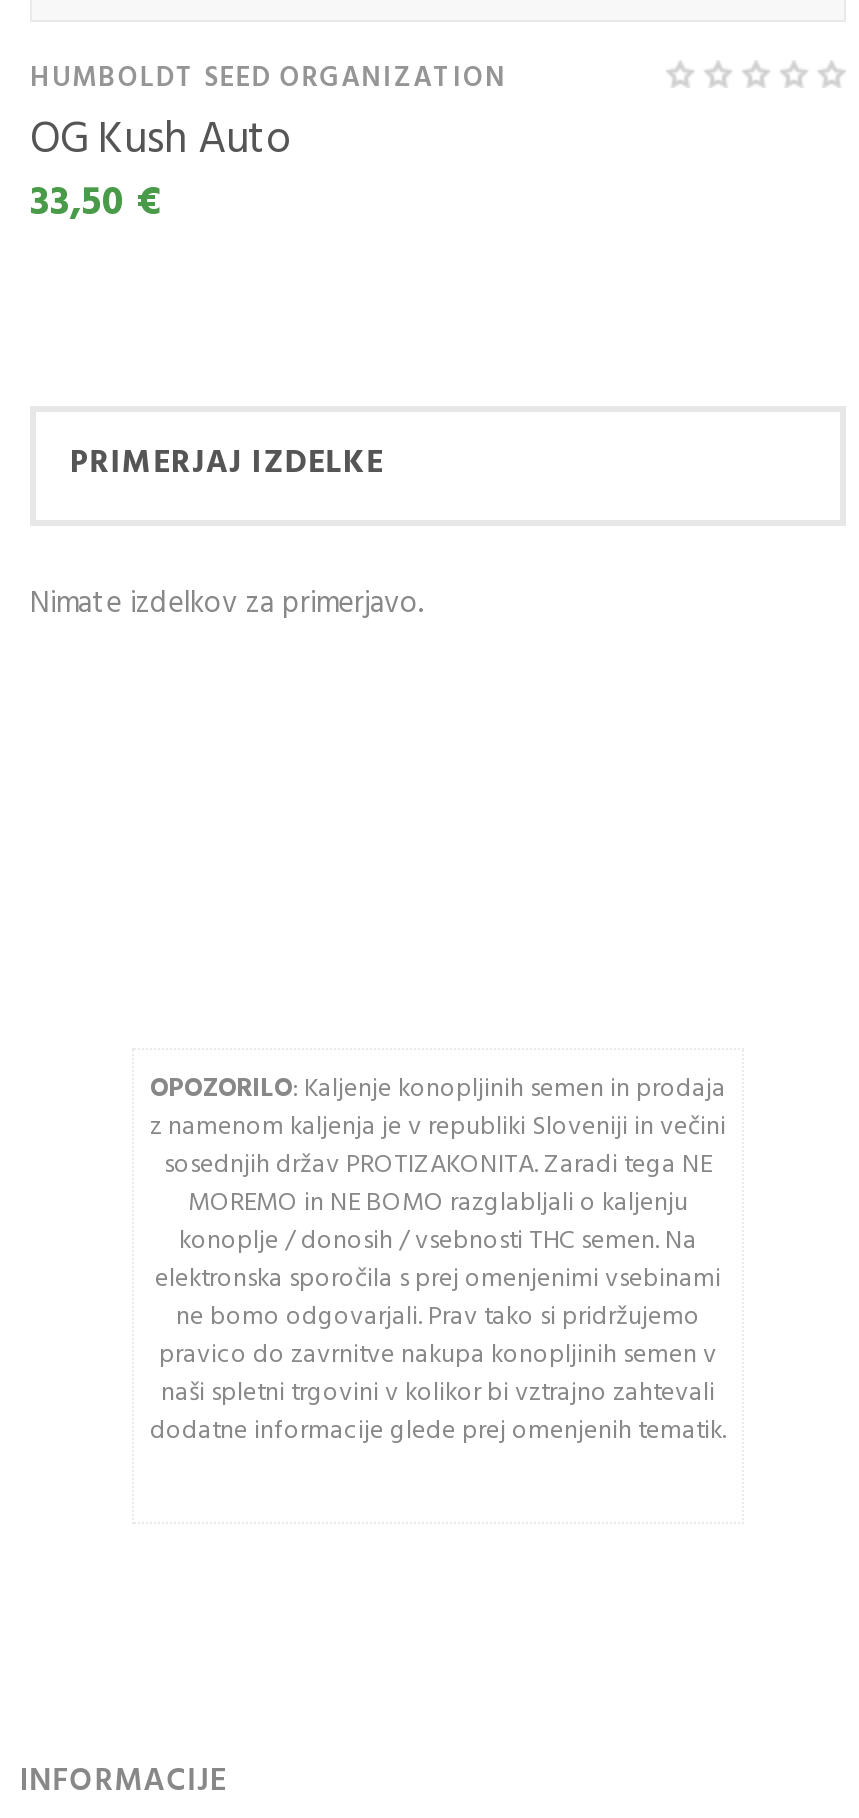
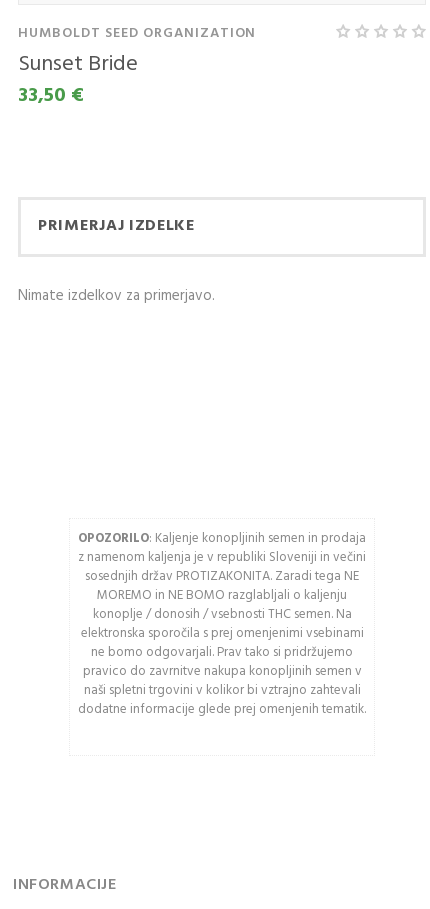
[30,105,292,175] OG Kush Auto -> [18,46,138,81] Sunset Bride

